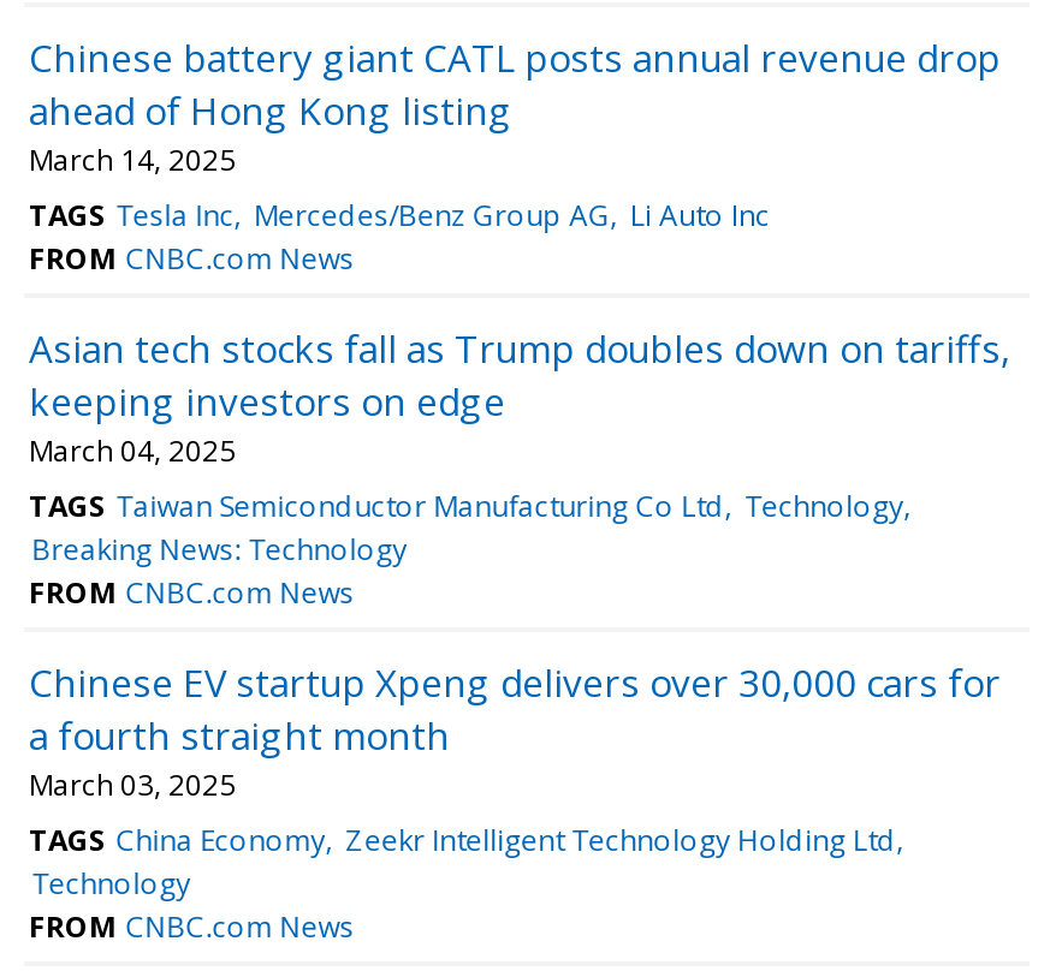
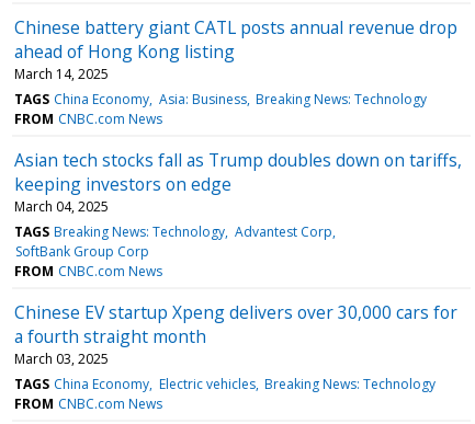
[29,194,769,235] TAGS Tesla Inc Mercedes/Benz Group AG Li Auto Inc -> [14,90,427,108] TAGS China Economy Asia: Business Breaking News: Technology
[29,485,903,569] TAGS Taiwan Semiconductor Manufacturing Co Ltd Technology | Breaking News: Technology -> [14,222,332,261] TAGS Breaking News: Technology Advantest Corp | SoftBank Group Corp
[29,819,896,903] TAGS China Economy Zeekr Intelligent Technology Holding Ltd | Technology -> [14,374,435,393] TAGS China Economy Electric vehicles Breaking News: Technology

